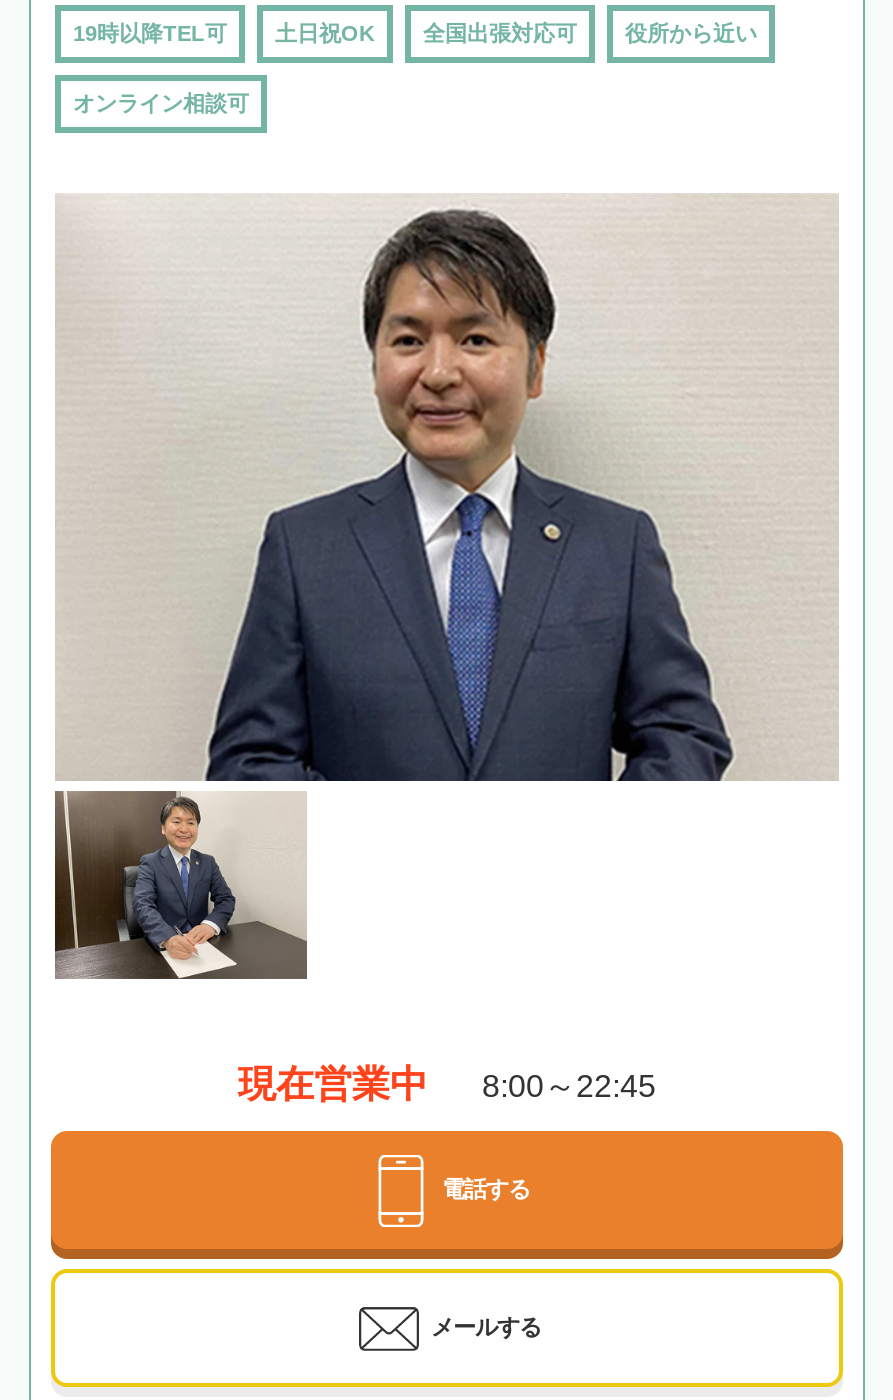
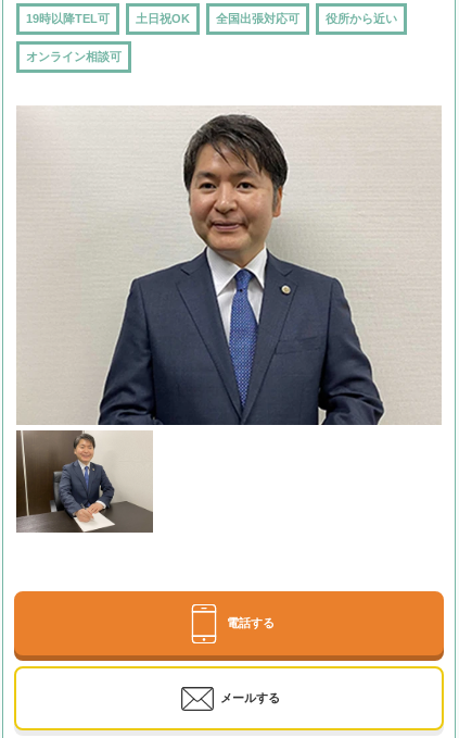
[238,1063,656,1105] 現在営業中 | 8:00～22:45 -> none

